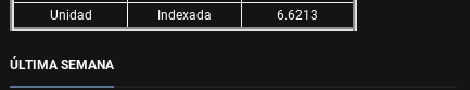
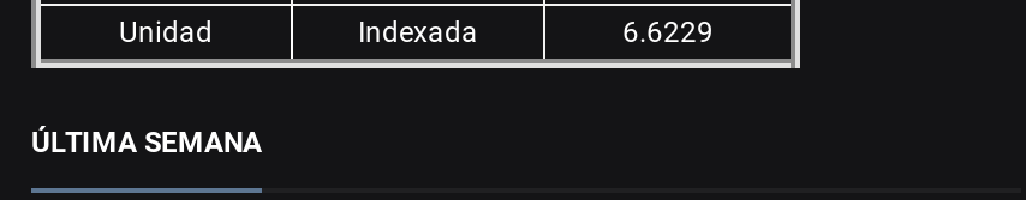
[277,8,318,23] 6.6213 -> [622,17,714,50] 6.6229

